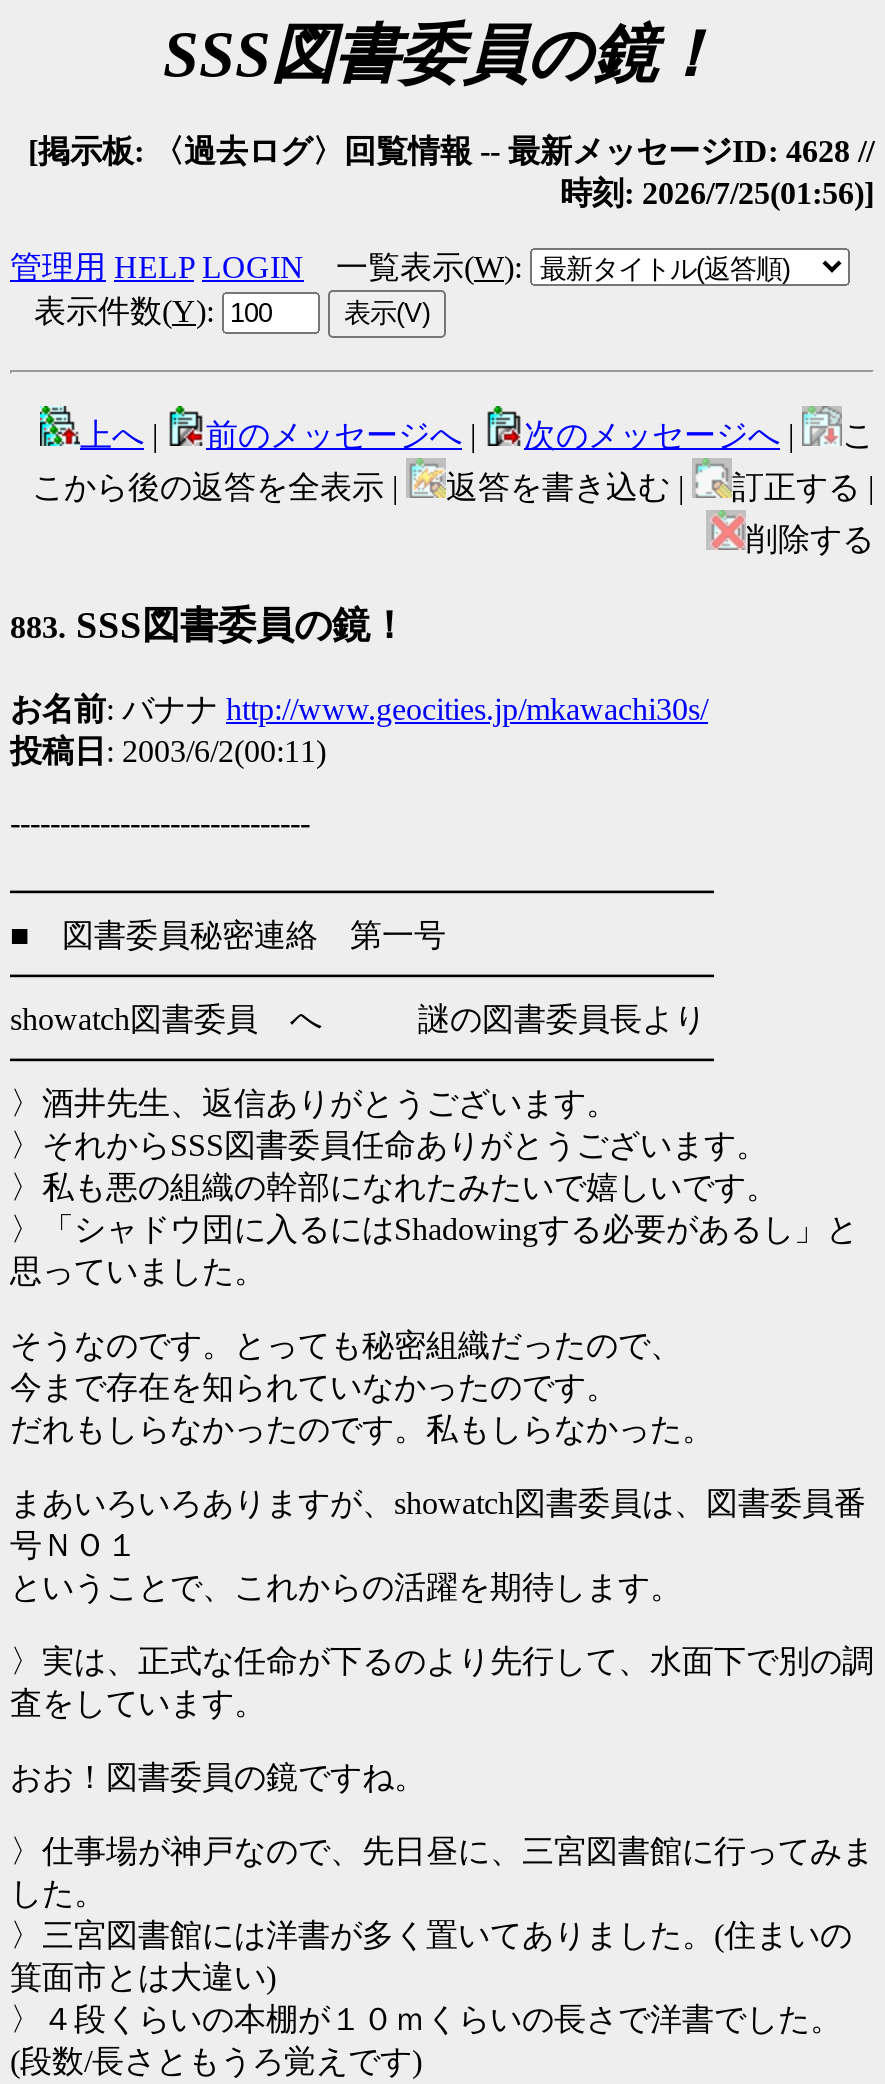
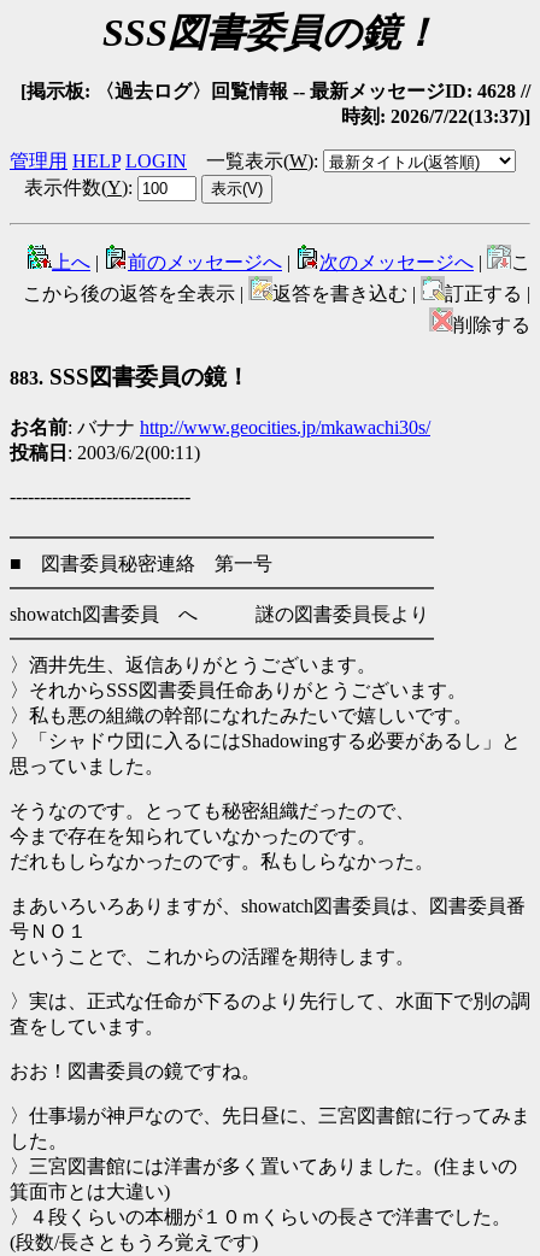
[560,175,874,209] 時刻: 2026/7/25(01:56)] -> [341,106,530,126] 時刻: 2026/7/22(13:37)]

